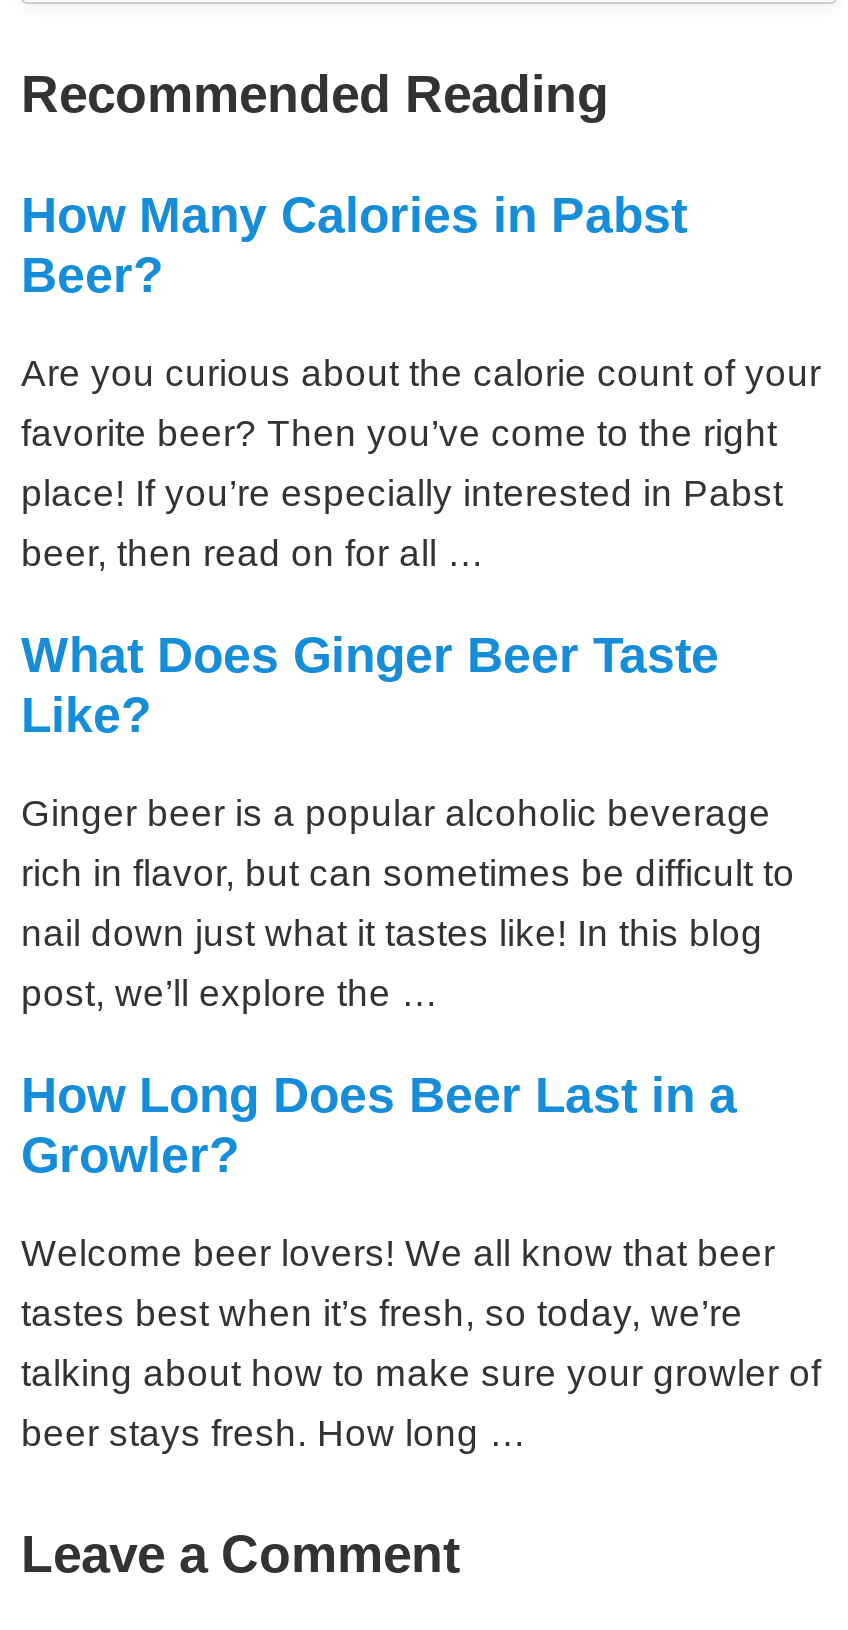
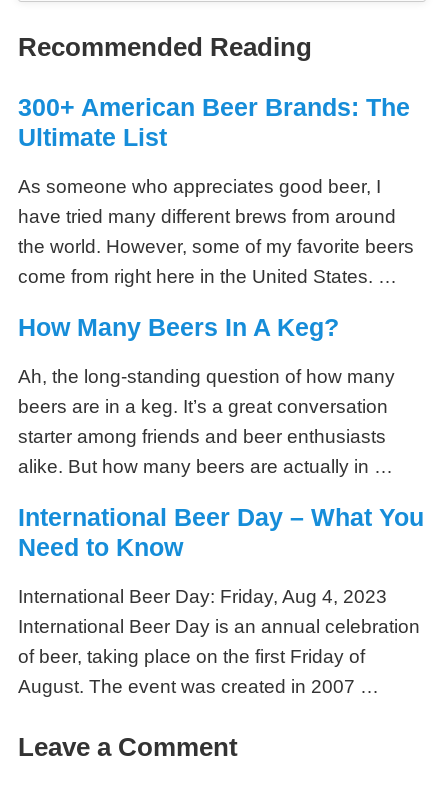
[21,186,687,302] How Many Calories in Pabst | Beer? -> [18,93,410,151] 300+ American Beer Brands: The | Ultimate List
[21,352,821,574] Are you curious about the calorie count of your | favorite beer? Then you’ve come to the right | place! If you’re especially interested in Pabst | beer, then read on for all … -> [18,176,414,287] As someone who appreciates good beer, I | have tried many different brews from around | the world. However, some of my favorite beers | come from right here in the United States. …
[21,626,719,742] What Does Ginger Beer Taste | Like? -> [18,313,339,341] How Many Beers In A Keg?
[21,792,795,1014] Ginger beer is a popular alcoholic beverage | rich in flavor, but can sometimes be difficult to | nail down just what it tastes like! In this blog | post, we’ll explore the … -> [18,366,395,477] Ah, the long-standing question of how many | beers are in a keg. It’s a great conversation | starter among friends and beer enthusiasts | alike. But how many beers are actually in …
[21,1066,737,1182] How Long Does Beer Last in a | Growler? -> [18,503,424,561] International Beer Day – What You | Need to Know
[21,1232,821,1454] Welcome beer lovers! We all know that beer | tastes best when it’s fresh, so today, we’re | talking about how to make sure your growler of | beer stays fresh. How long … -> [18,586,420,697] International Beer Day: Friday, Aug 4, 2023 | International Beer Day is an annual celebration | of beer, taking place on the first Friday of | August. The event was created in 2007 …

